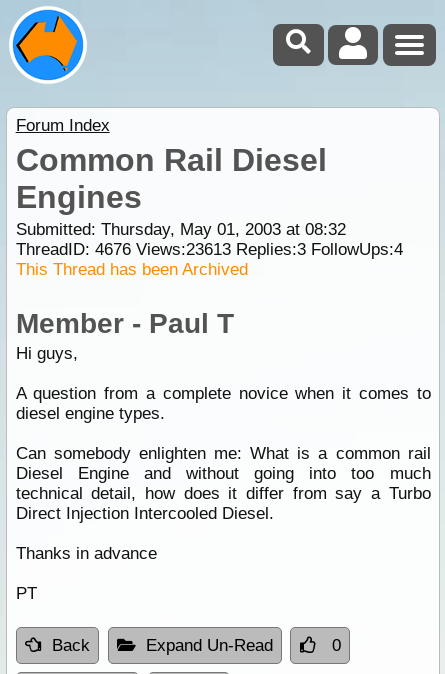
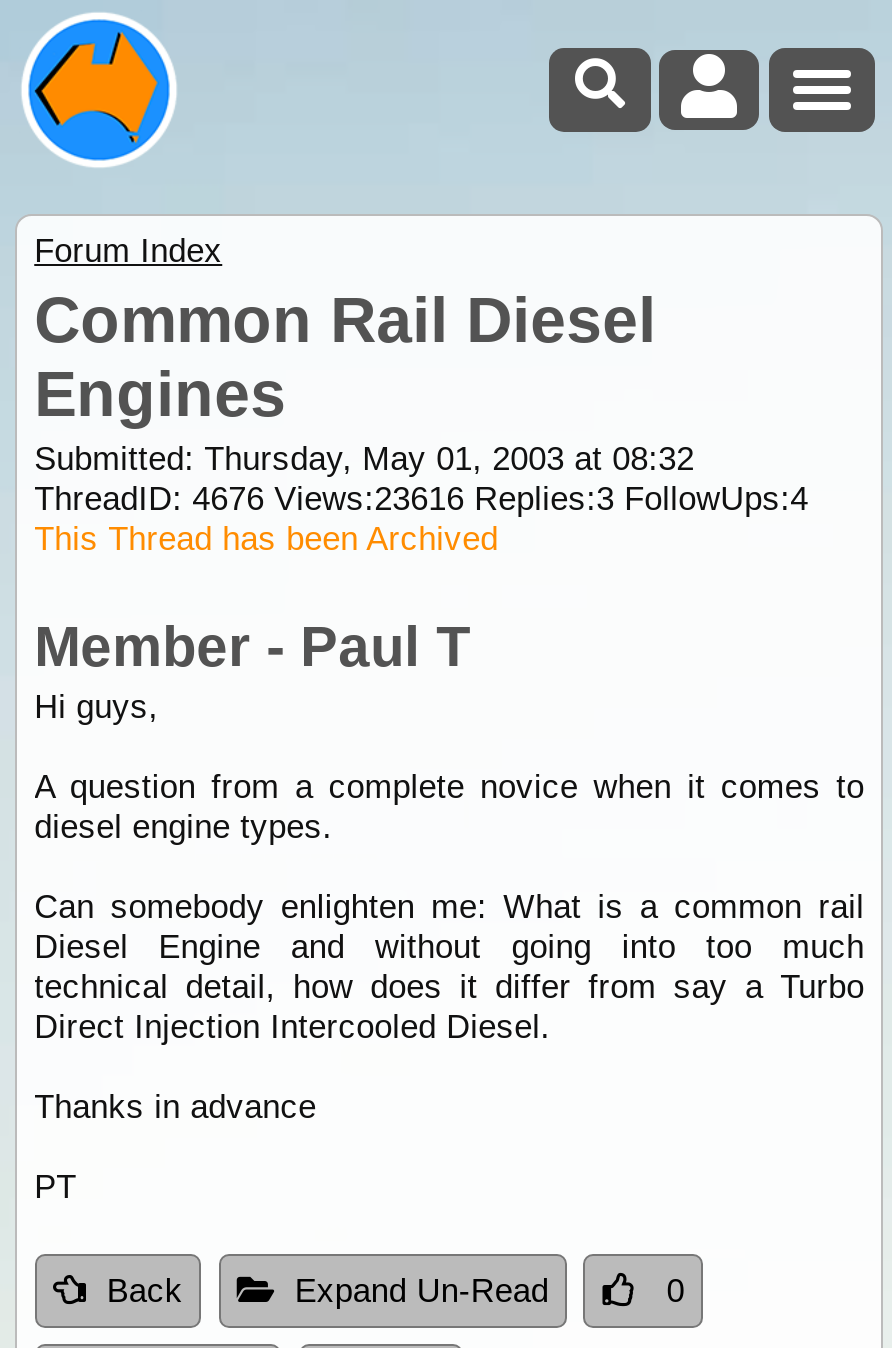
[16,240,403,259] ThreadID: 4676 Views:23613 Replies:3 FollowUps:4 -> [34,480,808,518] ThreadID: 4676 Views:23616 Replies:3 FollowUps:4

